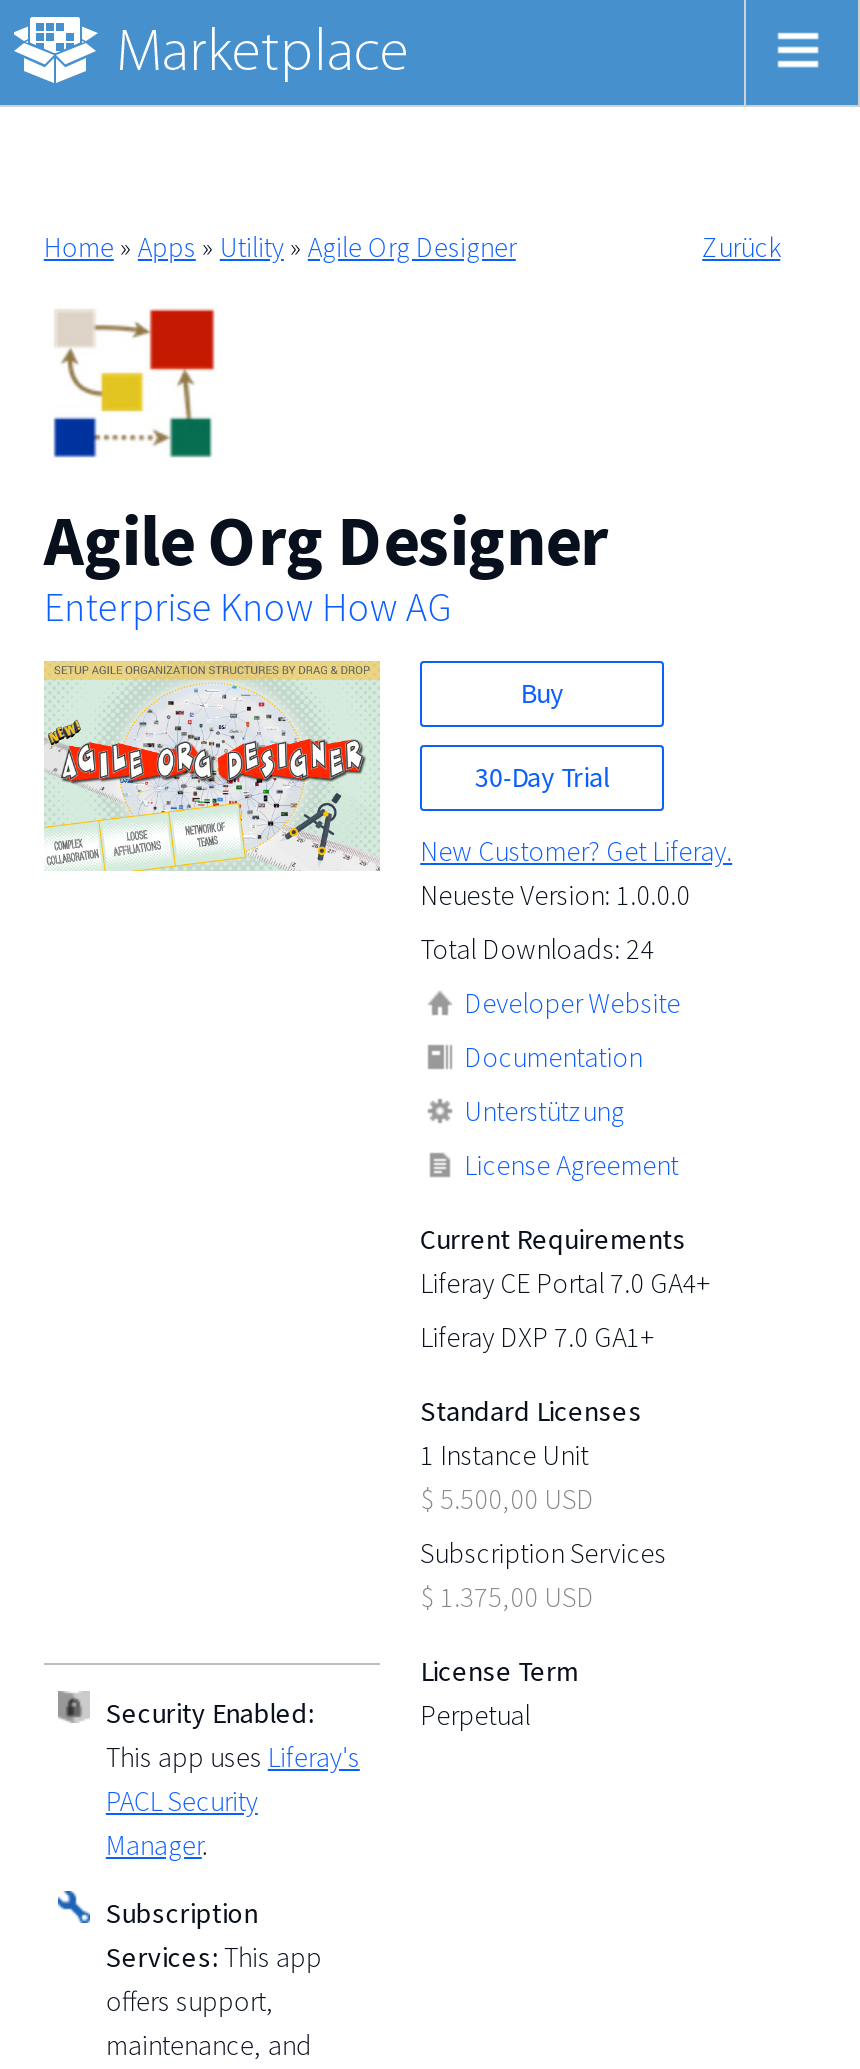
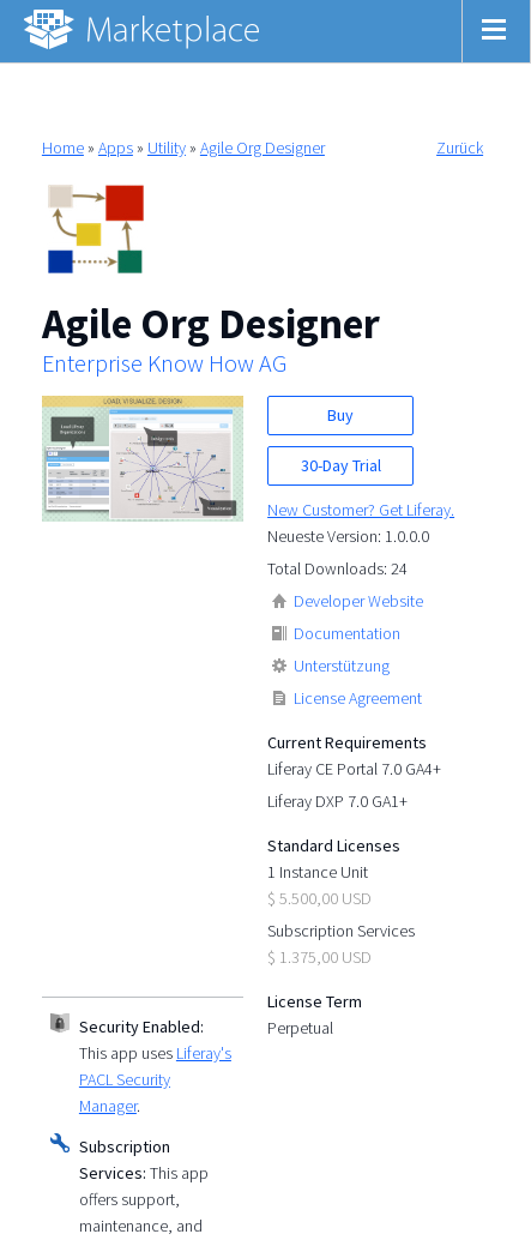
[46,665,374,873] [image] -> [42,399,239,522] [image]

